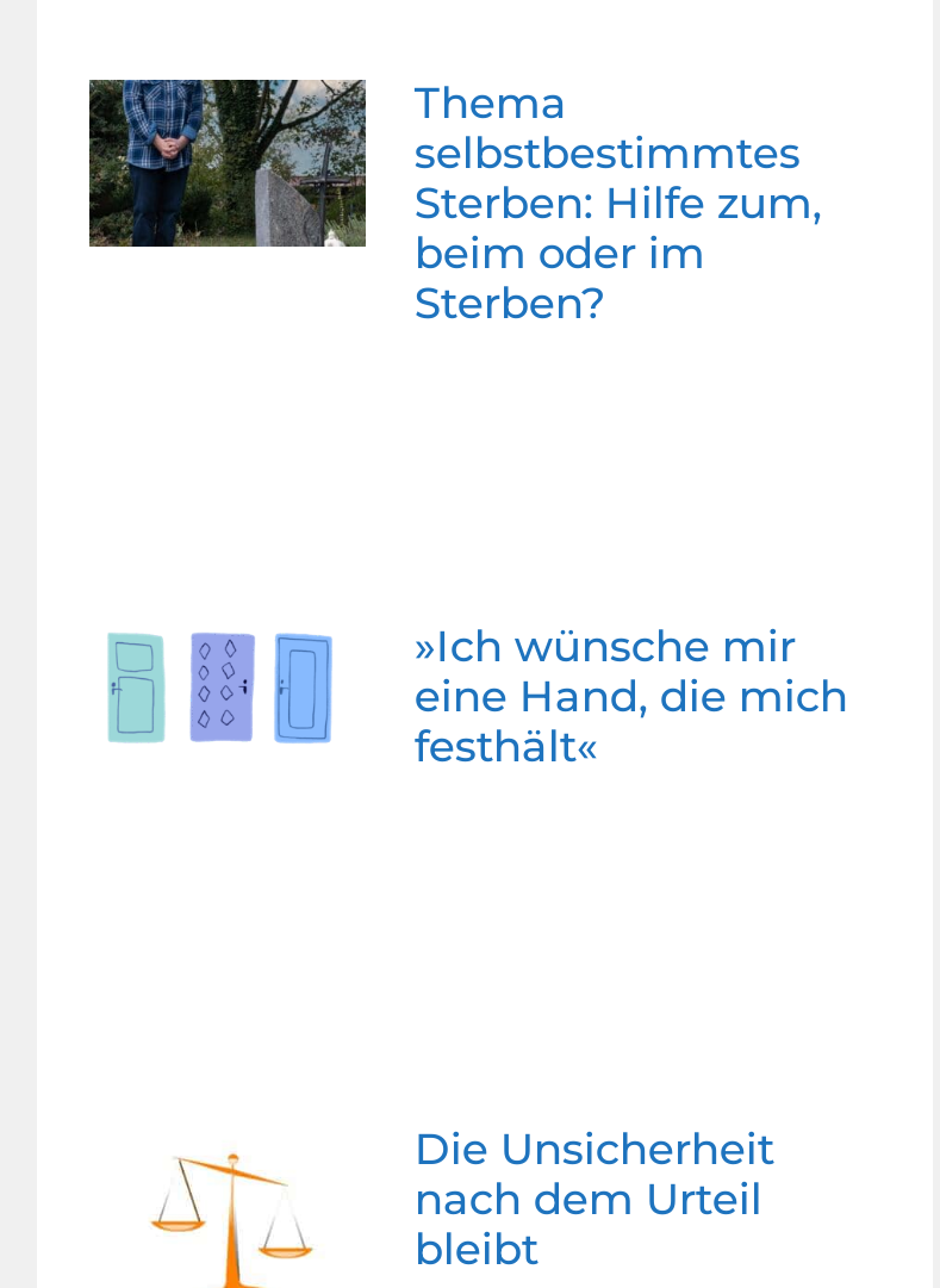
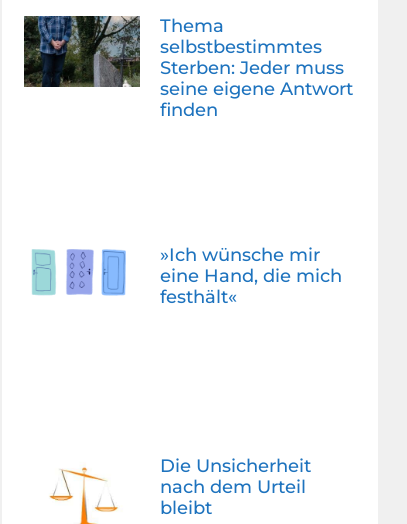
[414,176,822,329] Sterben: Hilfe zum, | beim oder im | Sterben? -> [160,57,353,121] Sterben: Jeder muss | seine eigene Antwort | finden

